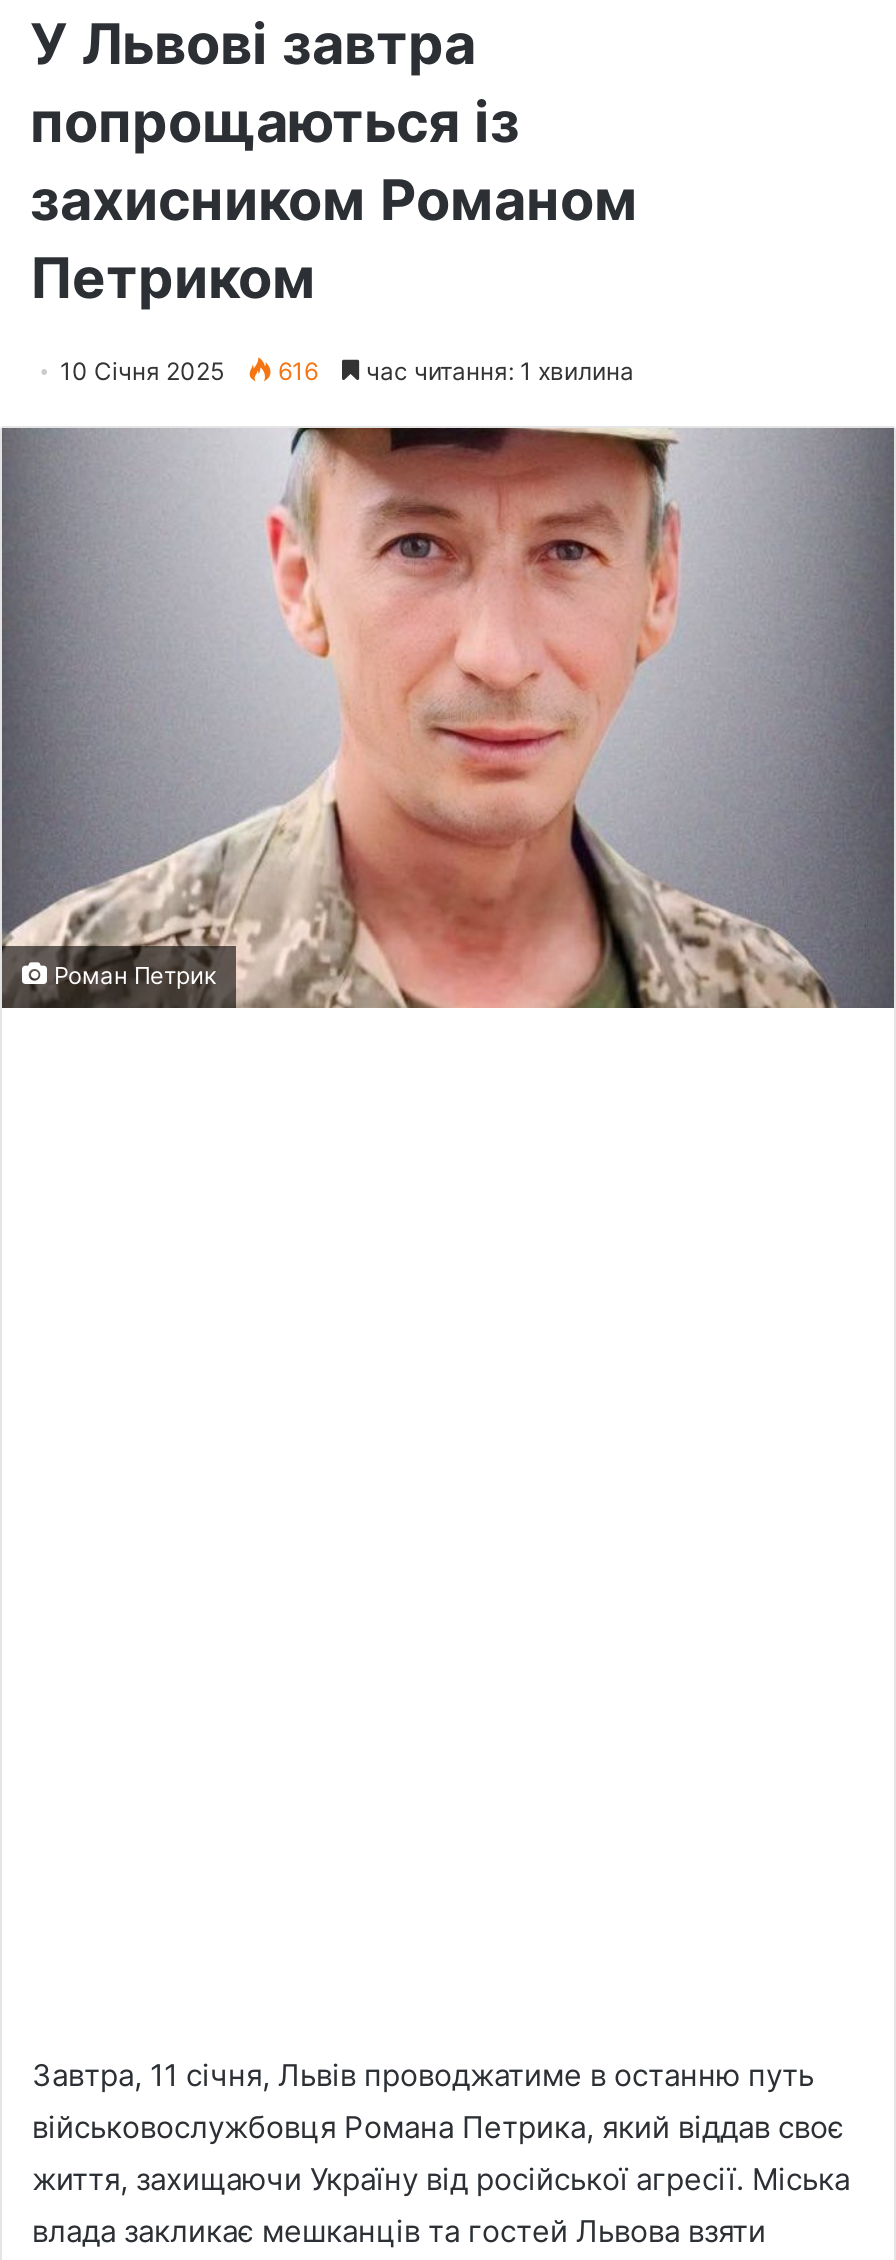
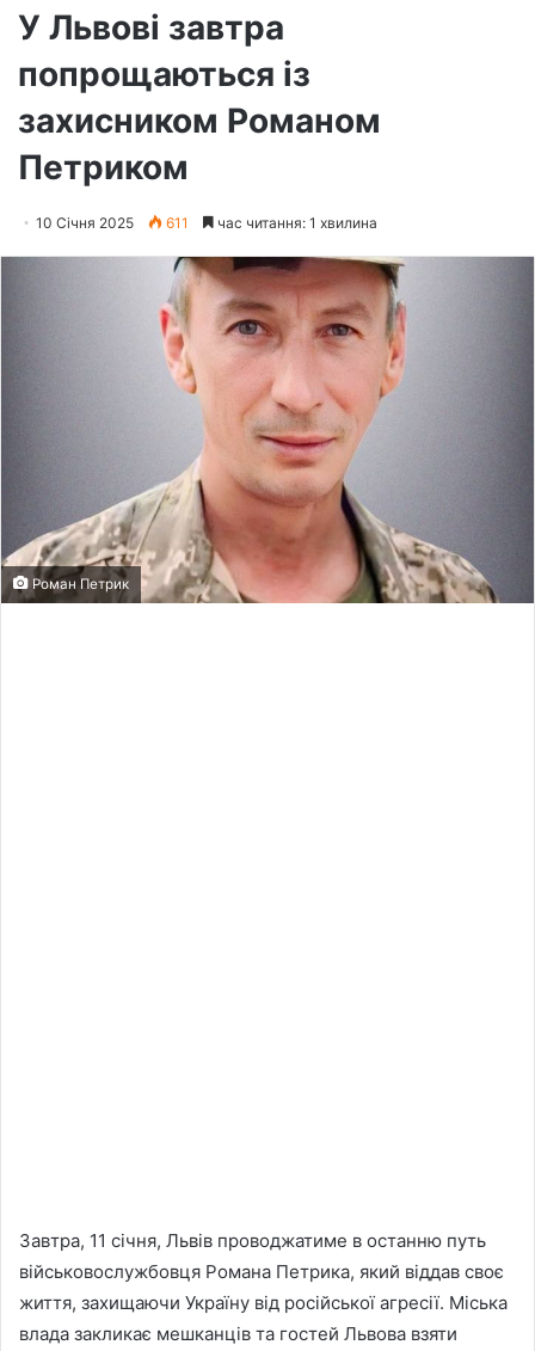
[60,357,634,387] 10 Січня 2025 616 час читання: 1 хвилина -> [36,214,377,232] 10 Січня 2025 611 час читання: 1 хвилина

